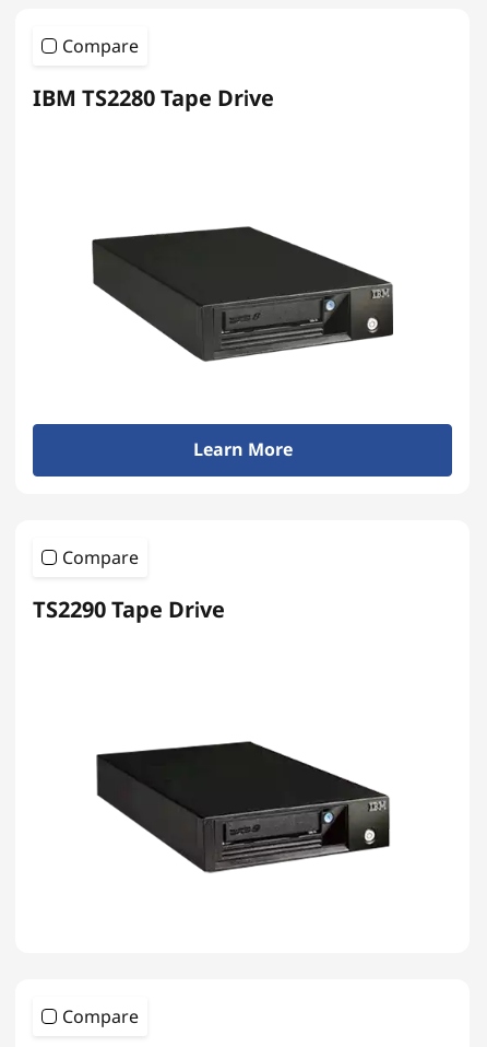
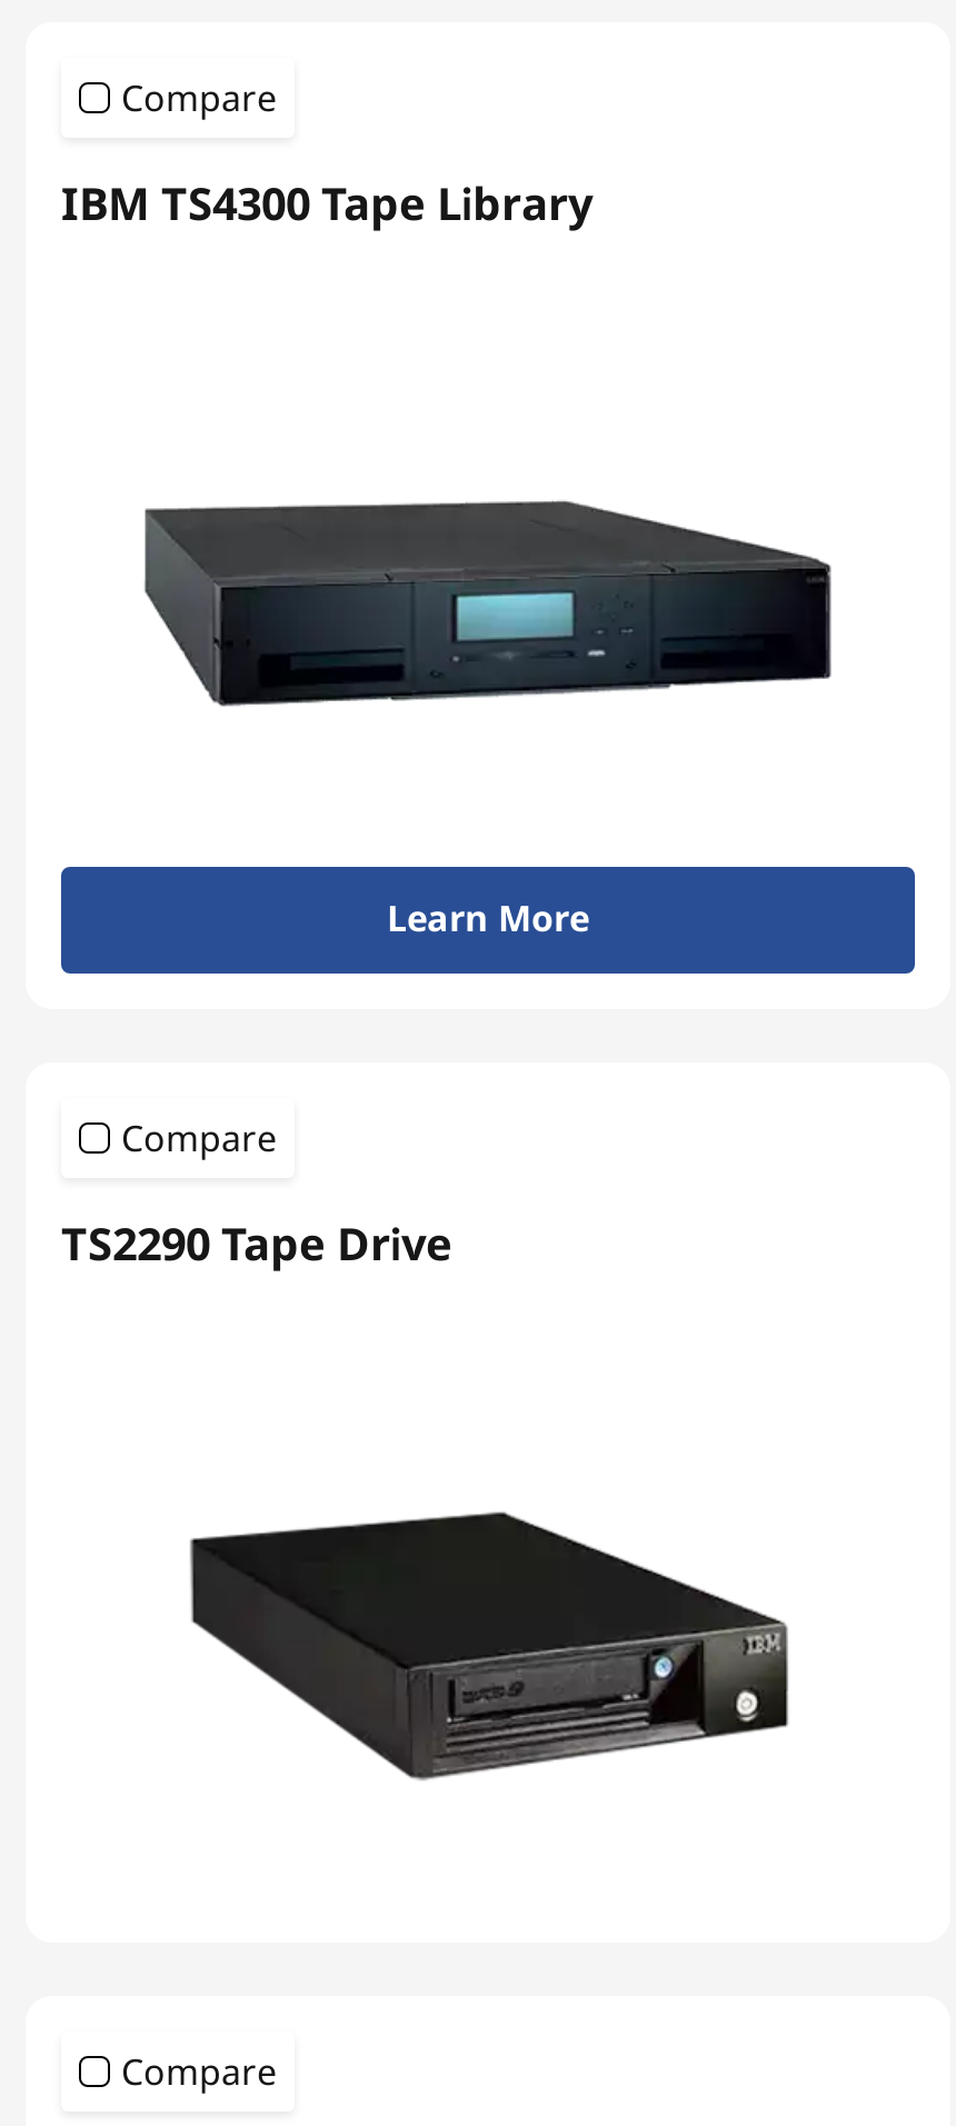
[33,83,274,113] IBM TS2280 Tape Drive -> [61,173,592,233] IBM TS4300 Tape Library
[74,225,411,363] [image] -> [143,465,833,740] [image]

